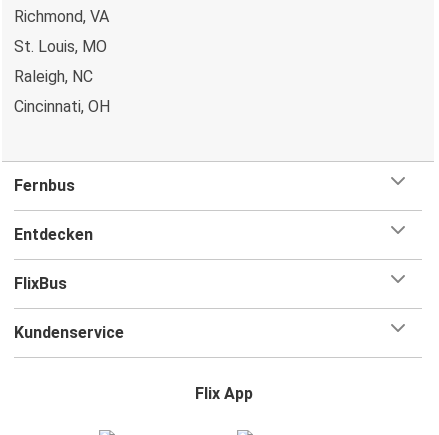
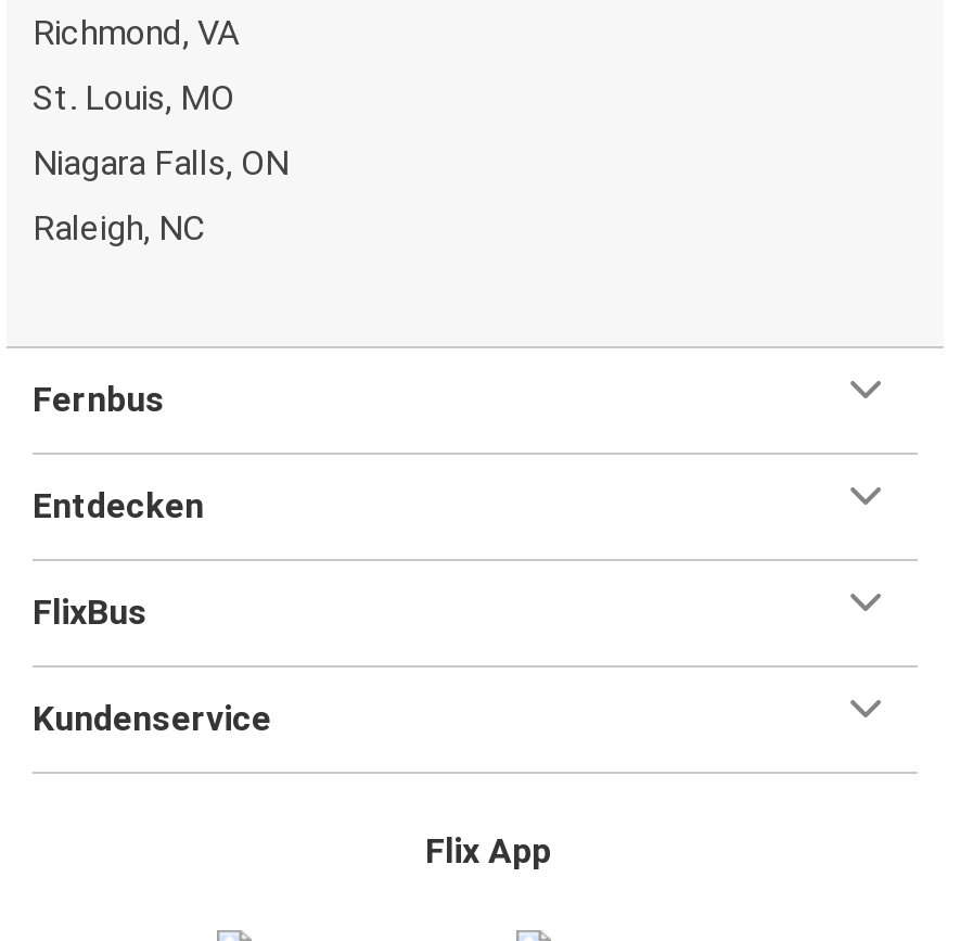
none -> [33,141,289,182] Niagara Falls, ON
moved [14,66,93,85] -> [33,206,204,247]: Raleigh, NC
[14,96,110,115] Cincinnati, OH -> none

